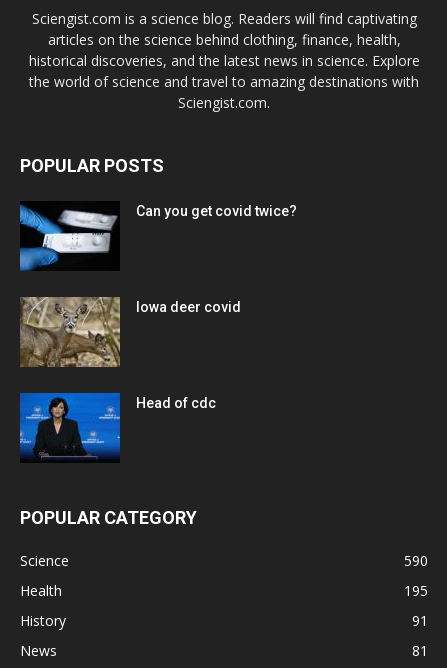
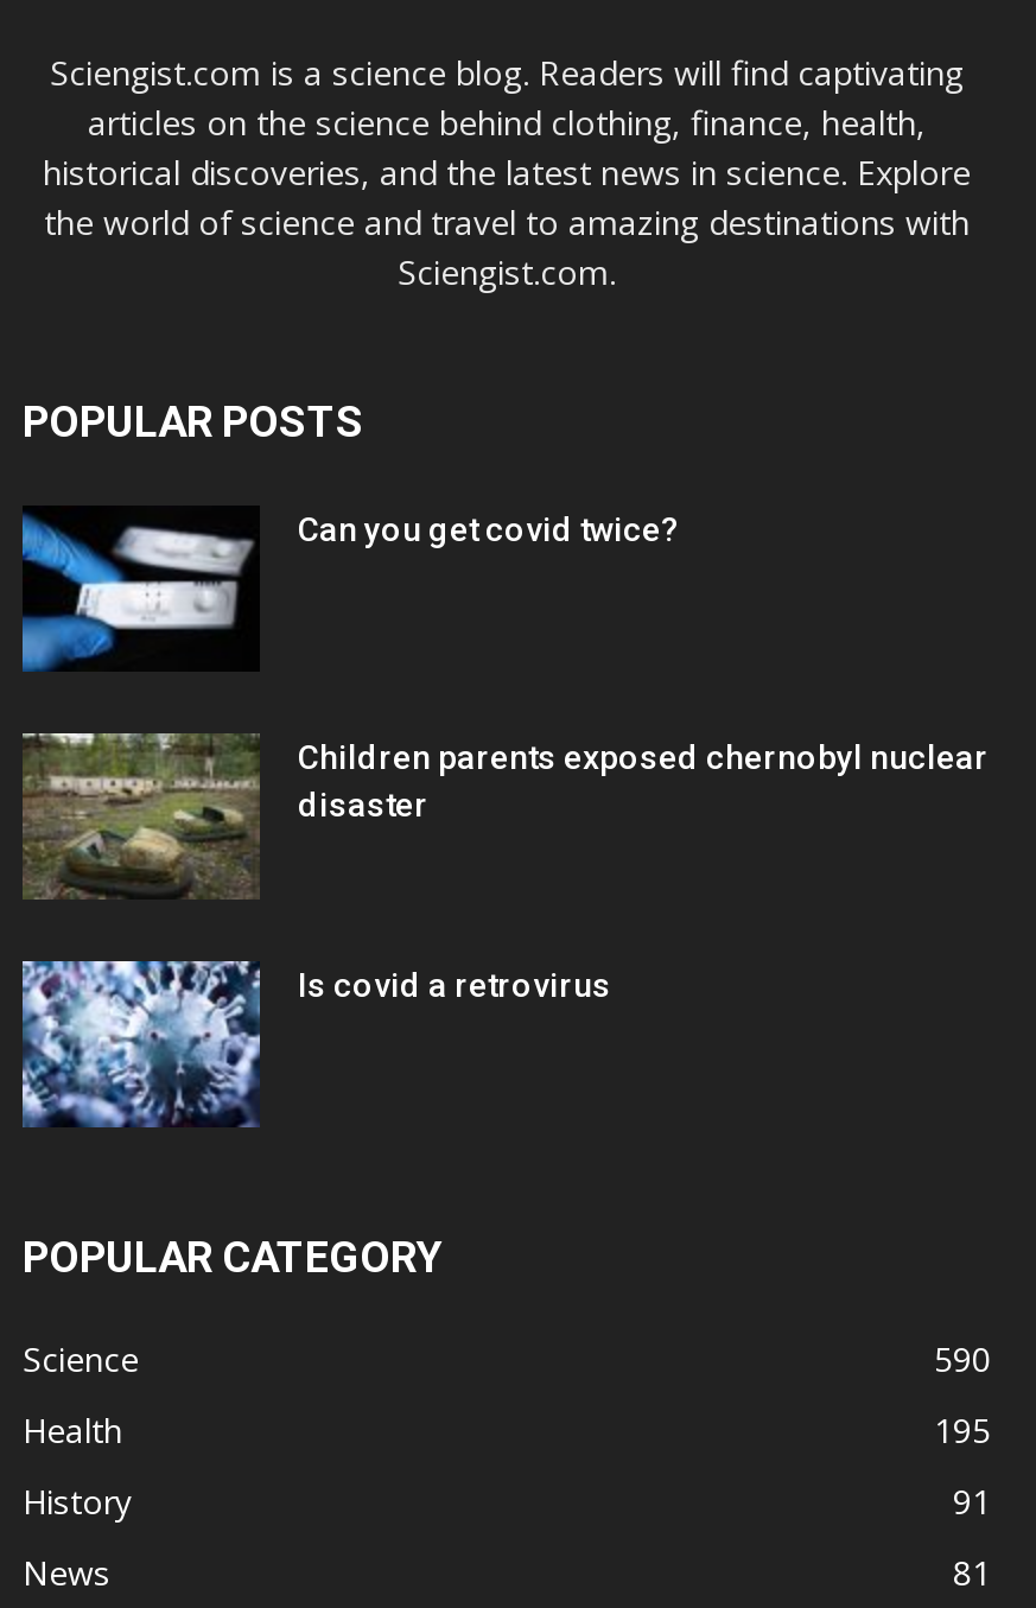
[21,296,241,368] [image] | Iowa deer covid -> [23,733,989,900] [image] | Children parents exposed chernobyl nuclear | disaster
[19,392,216,463] [image] | Head of cdc -> [20,959,611,1130] [image] | Is covid a retrovirus

